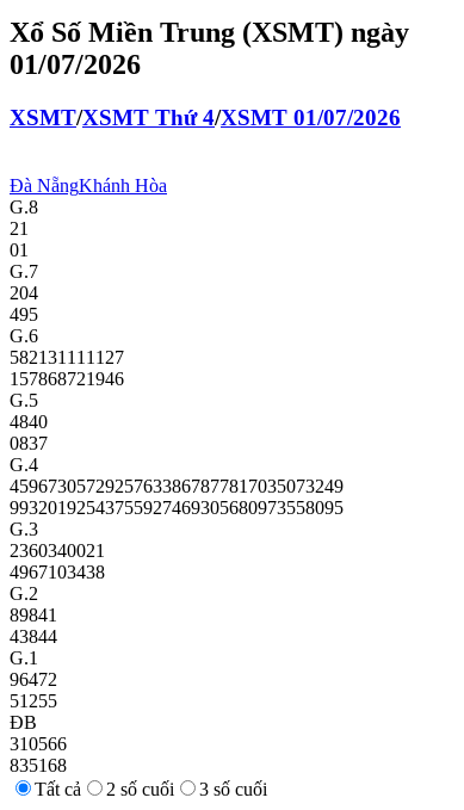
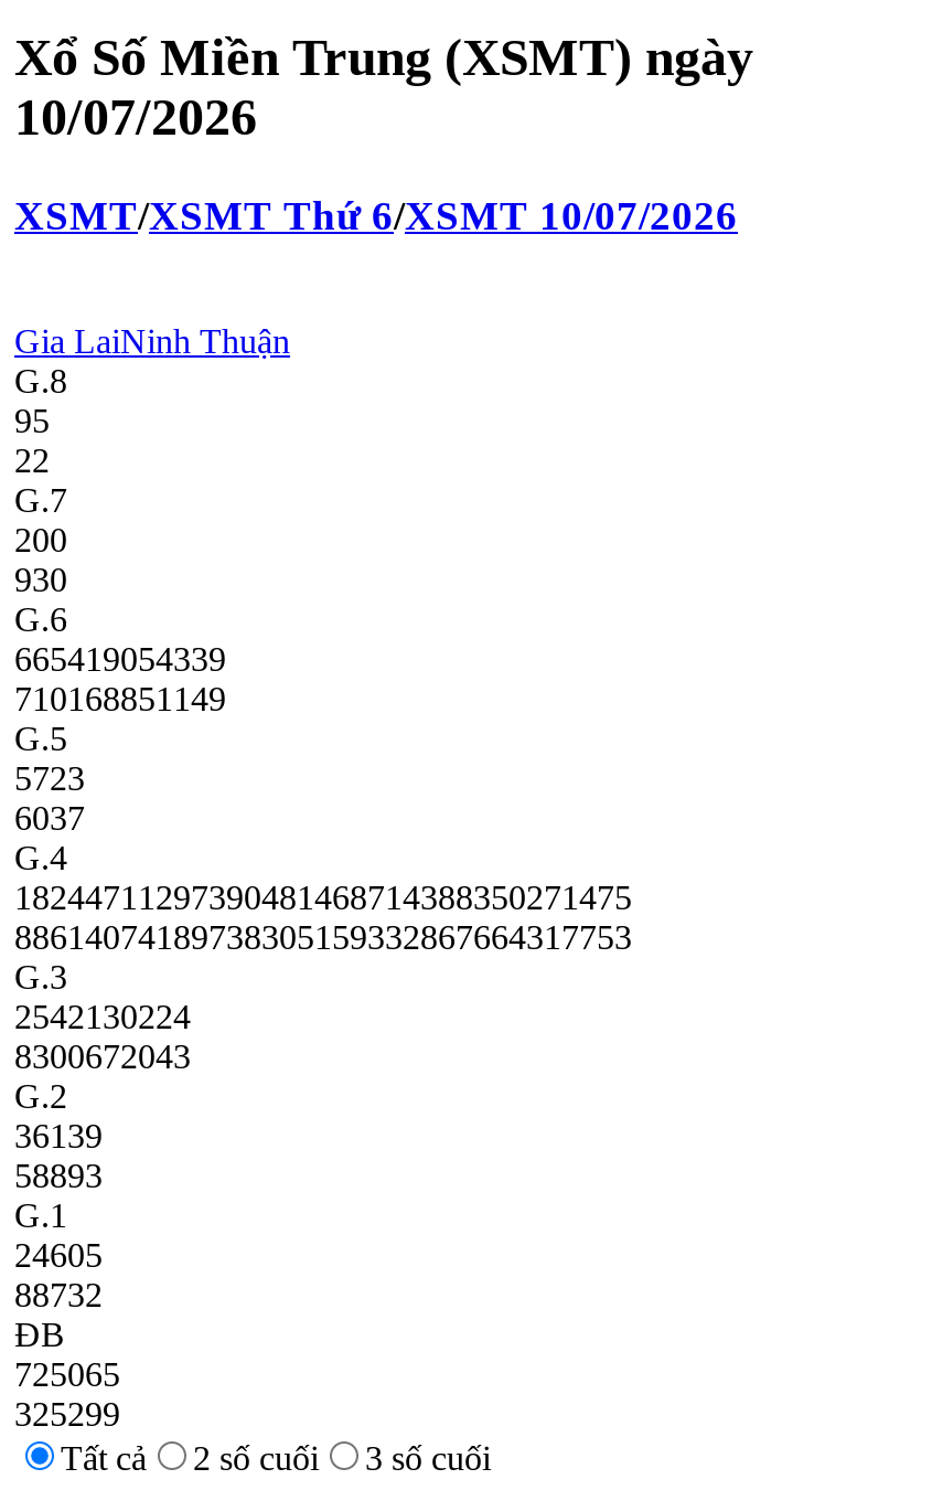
[10,49,141,80] 01/07/2026 -> [14,89,257,147] 10/07/2026
[10,105,401,130] XSMT/XSMT Thứ 4/XSMT 01/07/2026 -> [14,193,738,239] XSMT/XSMT Thứ 6/XSMT 10/07/2026
[10,175,167,196] Đà NẵngKhánh Hòa -> [14,322,290,360] Gia LaiNinh Thuận
[10,218,29,239] 21 -> [14,402,50,439] 95
[10,240,29,260] 01 -> [14,441,50,479] 22
[10,283,38,303] 204 -> [14,521,67,558] 200
[10,304,38,324] 495 -> [14,561,67,598] 930
[10,347,124,367] 582131111127 -> [14,640,226,678] 665419054339
[10,369,124,389] 1578 68721946 -> [14,680,226,717] 7101 68851149
[10,412,48,432] 4840 -> [14,759,85,797] 5723
[10,433,48,453] 0837 -> [14,799,85,837] 6037
[10,476,344,496] 45967305729257633867877817035073249 -> [14,879,632,916] 18244711297390481468714388350271475
[10,497,344,518] 99320192543755927469305680973558095 -> [14,918,632,956] 88614074189738305159332867664317753
[10,540,105,561] 23603 40021 -> [14,998,191,1035] 25421 30224
[10,562,105,582] 4967103438 -> [14,1037,191,1075] 8300672043
[10,605,57,625] 89841 -> [14,1117,103,1154] 36139
[10,626,57,647] 43844 -> [14,1157,103,1194] 58893
[10,669,57,690] 96472 -> [14,1236,103,1274] 24605
[10,691,57,711] 51255 -> [14,1276,103,1313] 88732
[10,734,67,754] 310566 -> [14,1355,120,1393] 725065
[10,755,67,775] 835168 -> [14,1395,120,1433] 325299

